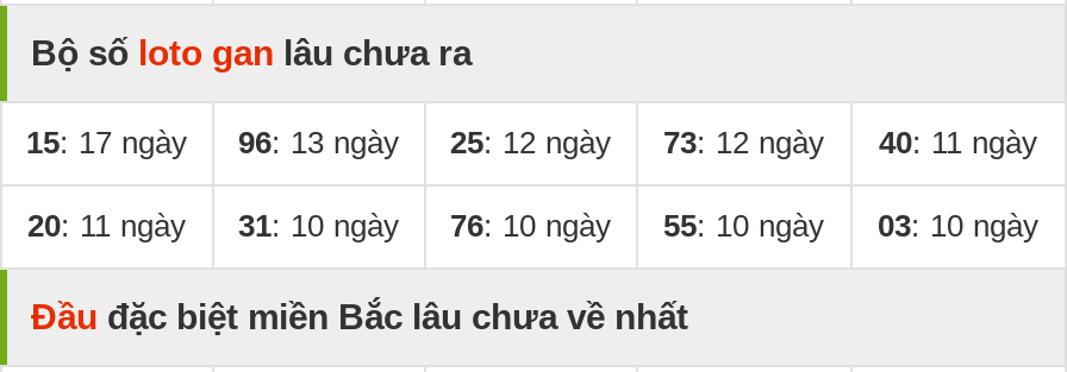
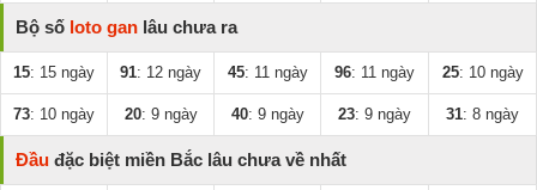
[26,125,188,161] 15: 17 ngày -> [13,63,95,81] 15: 15 ngày
[238,125,400,161] 96: 13 ngày -> [120,63,201,81] 91: 12 ngày
[450,125,612,161] 25: 12 ngày -> [227,63,307,81] 45: 11 ngày
[663,125,825,161] 73: 12 ngày -> [334,63,415,81] 96: 11 ngày
[879,125,1038,161] 40: 11 ngày -> [442,63,523,81] 25: 10 ngày
[27,208,187,244] 20: 11 ngày -> [13,105,95,123] 73: 10 ngày
[238,208,400,244] 31: 10 ngày -> [124,105,197,123] 20: 9 ngày
[450,208,612,244] 76: 10 ngày -> [231,105,304,123] 40: 9 ngày
[663,208,825,244] 55: 10 ngày -> [338,105,411,123] 23: 9 ngày
[878,208,1040,244] 03: 10 ngày -> [446,105,519,123] 31: 8 ngày

